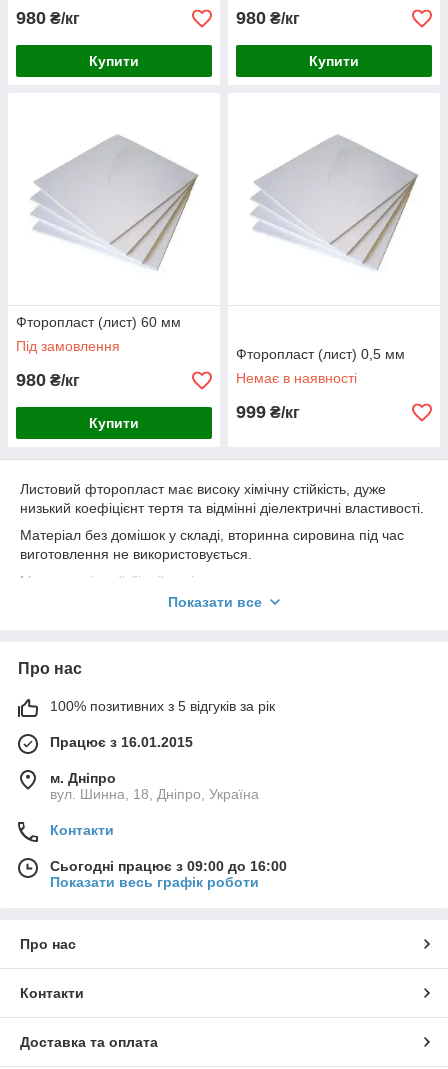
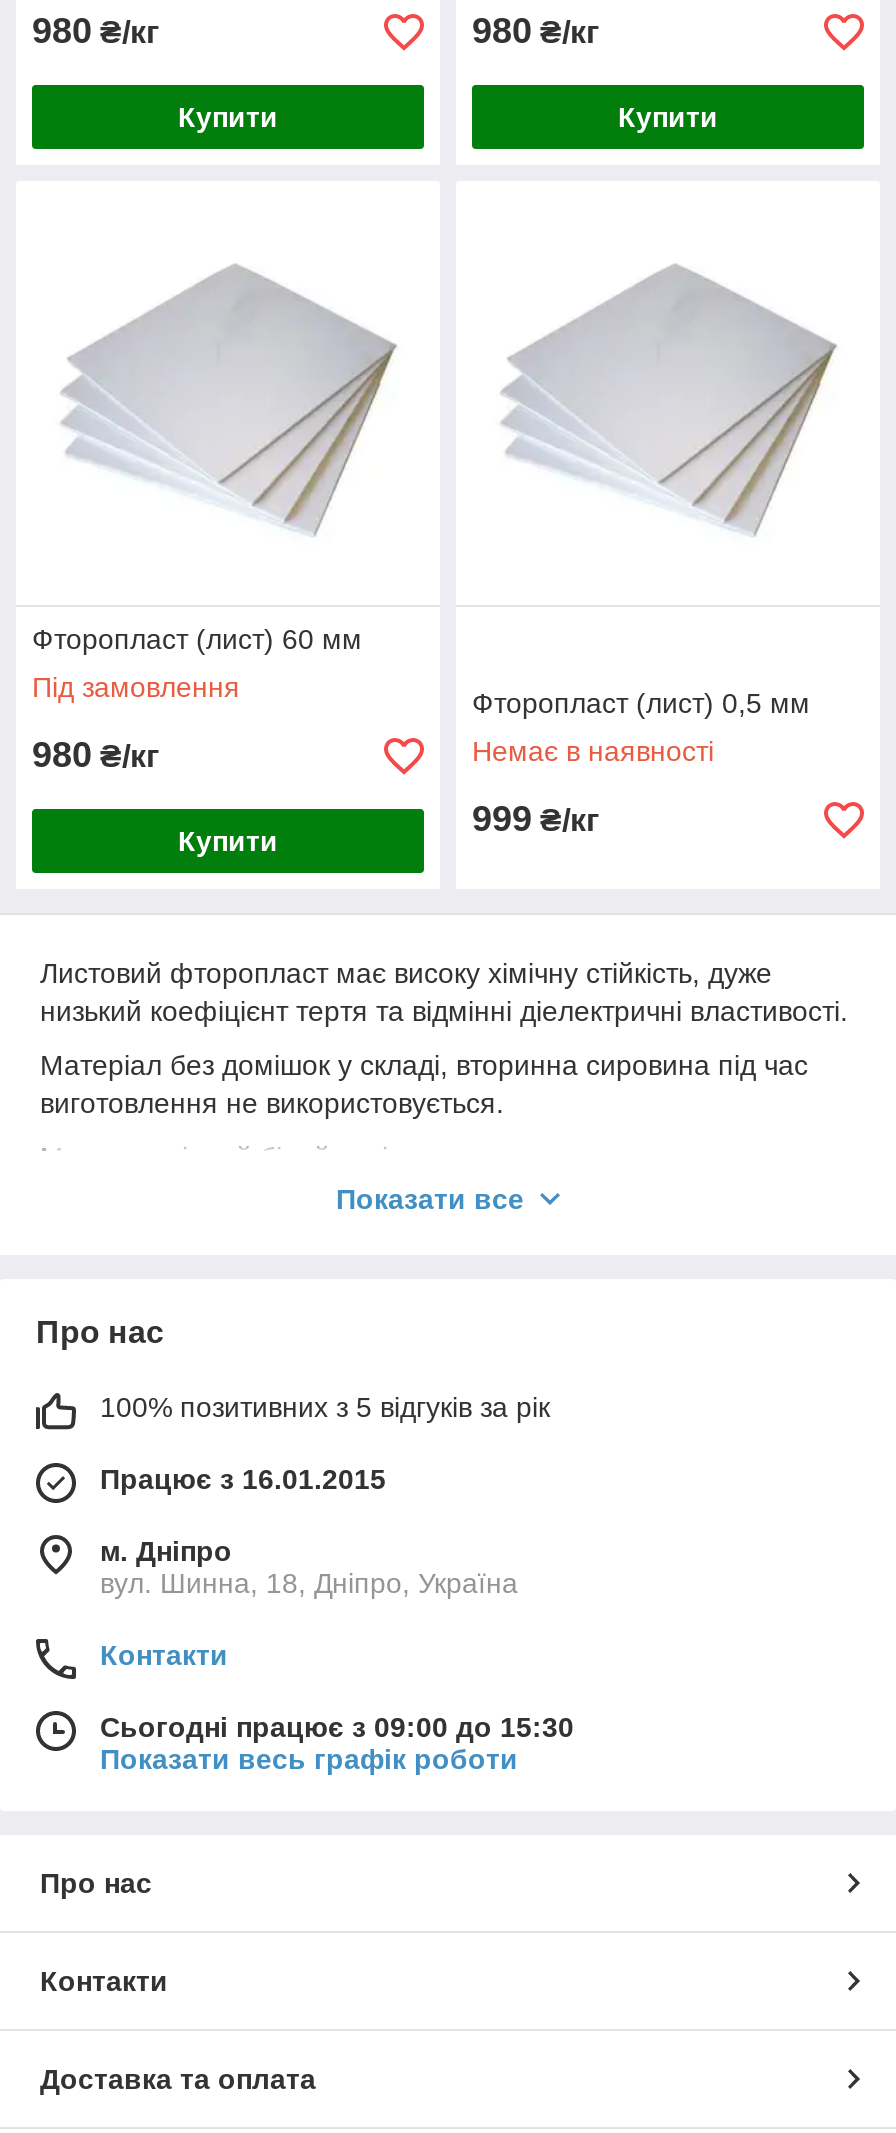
[50,858,287,874] Сьогодні працює з 09:00 до 16:00 -> [100,1711,574,1743] Сьогодні працює з 09:00 до 15:30

